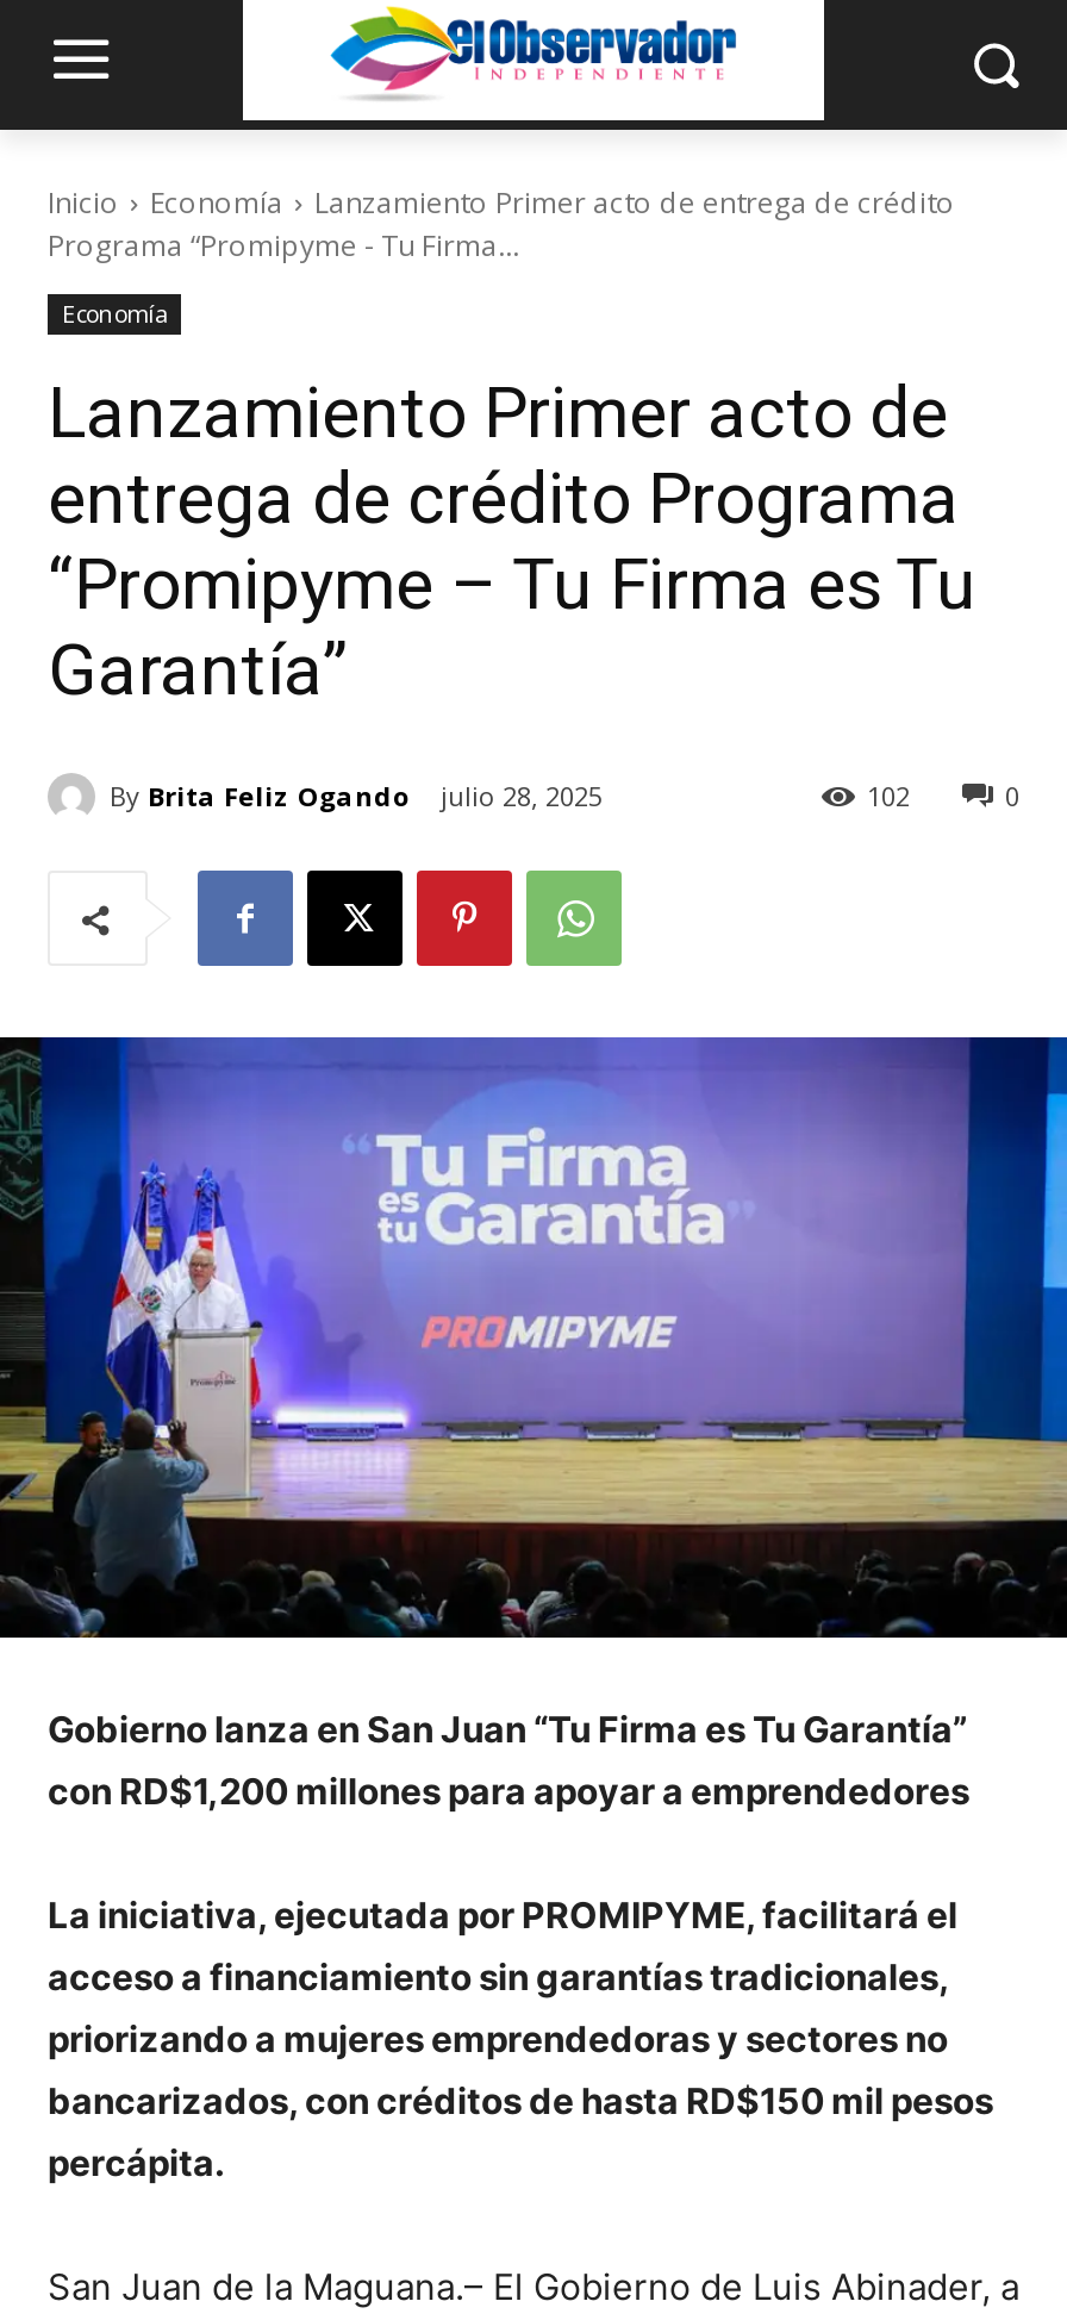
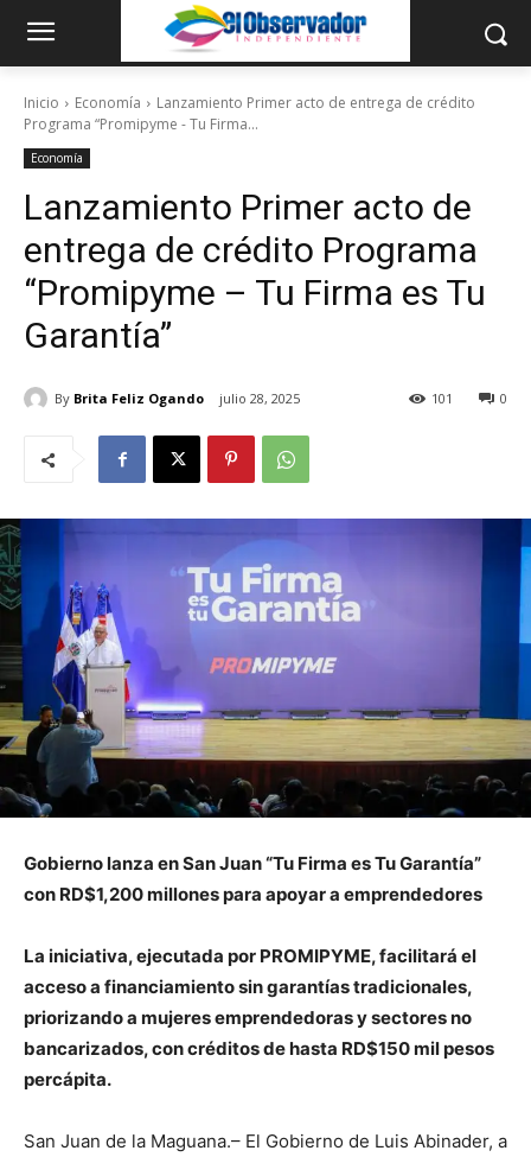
[867,778,910,814] 102 -> [431,389,453,407] 101

